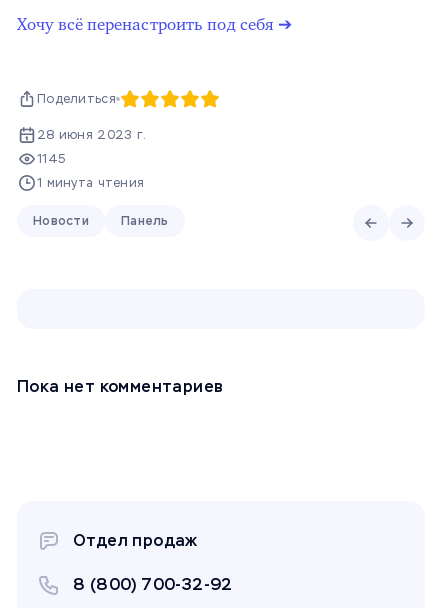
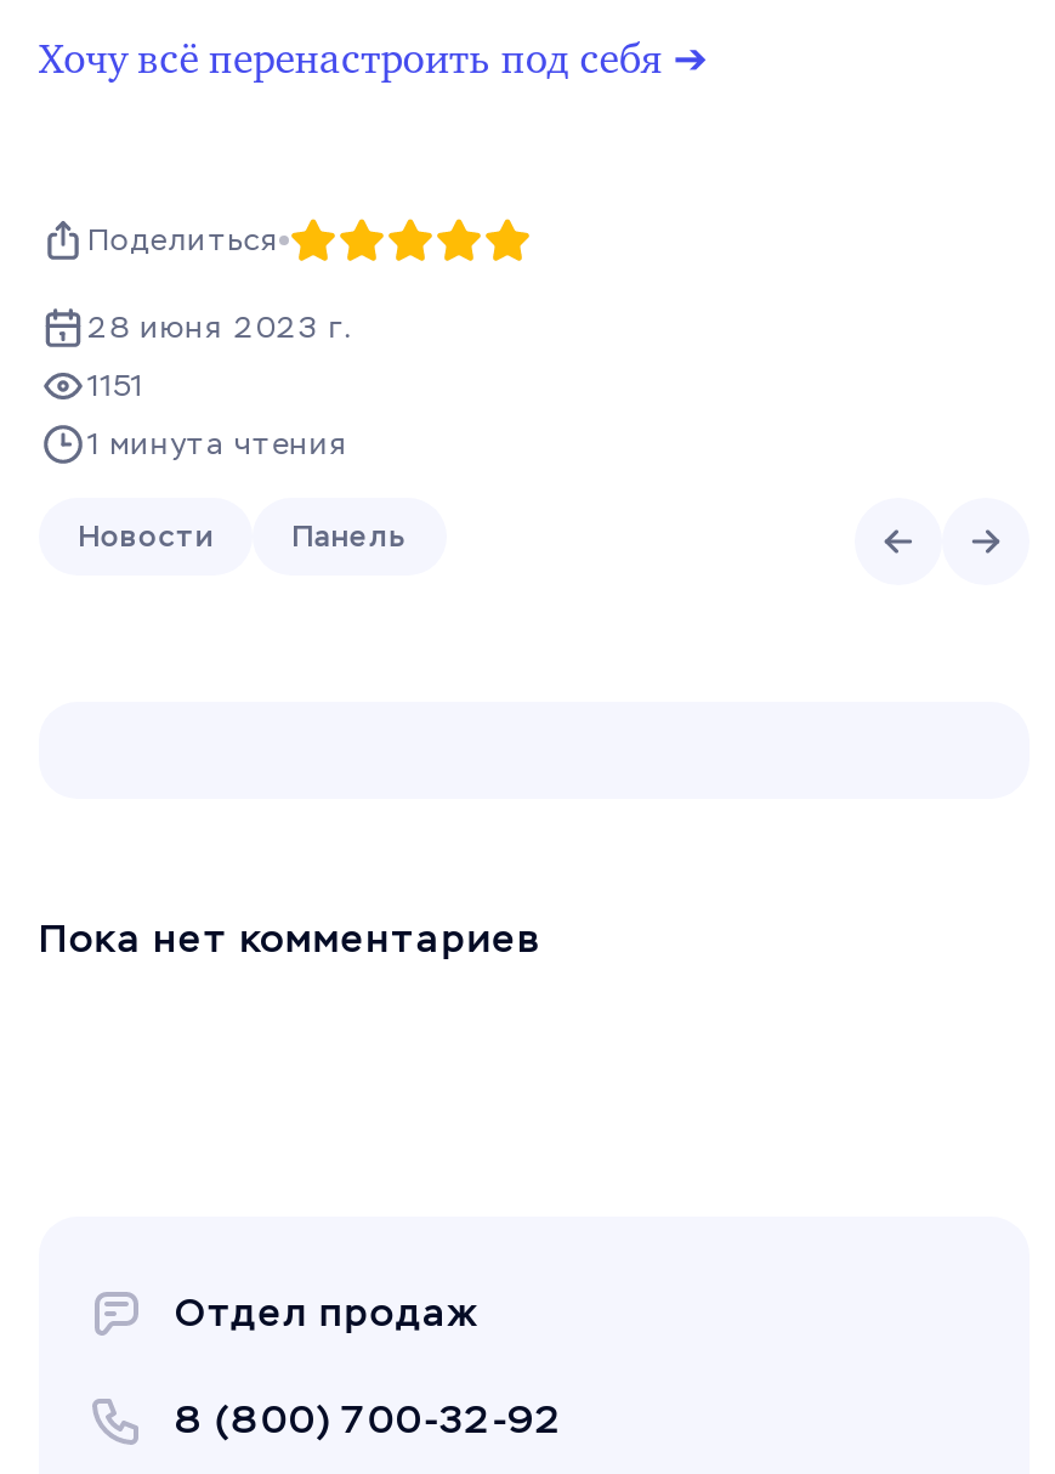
[37,151,65,167] 1145 -> [87,367,143,406] 1151

